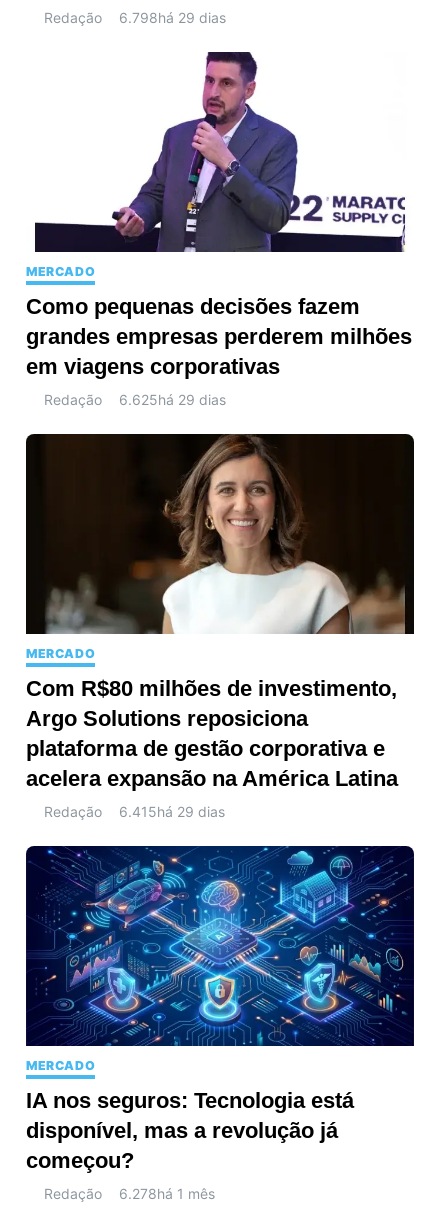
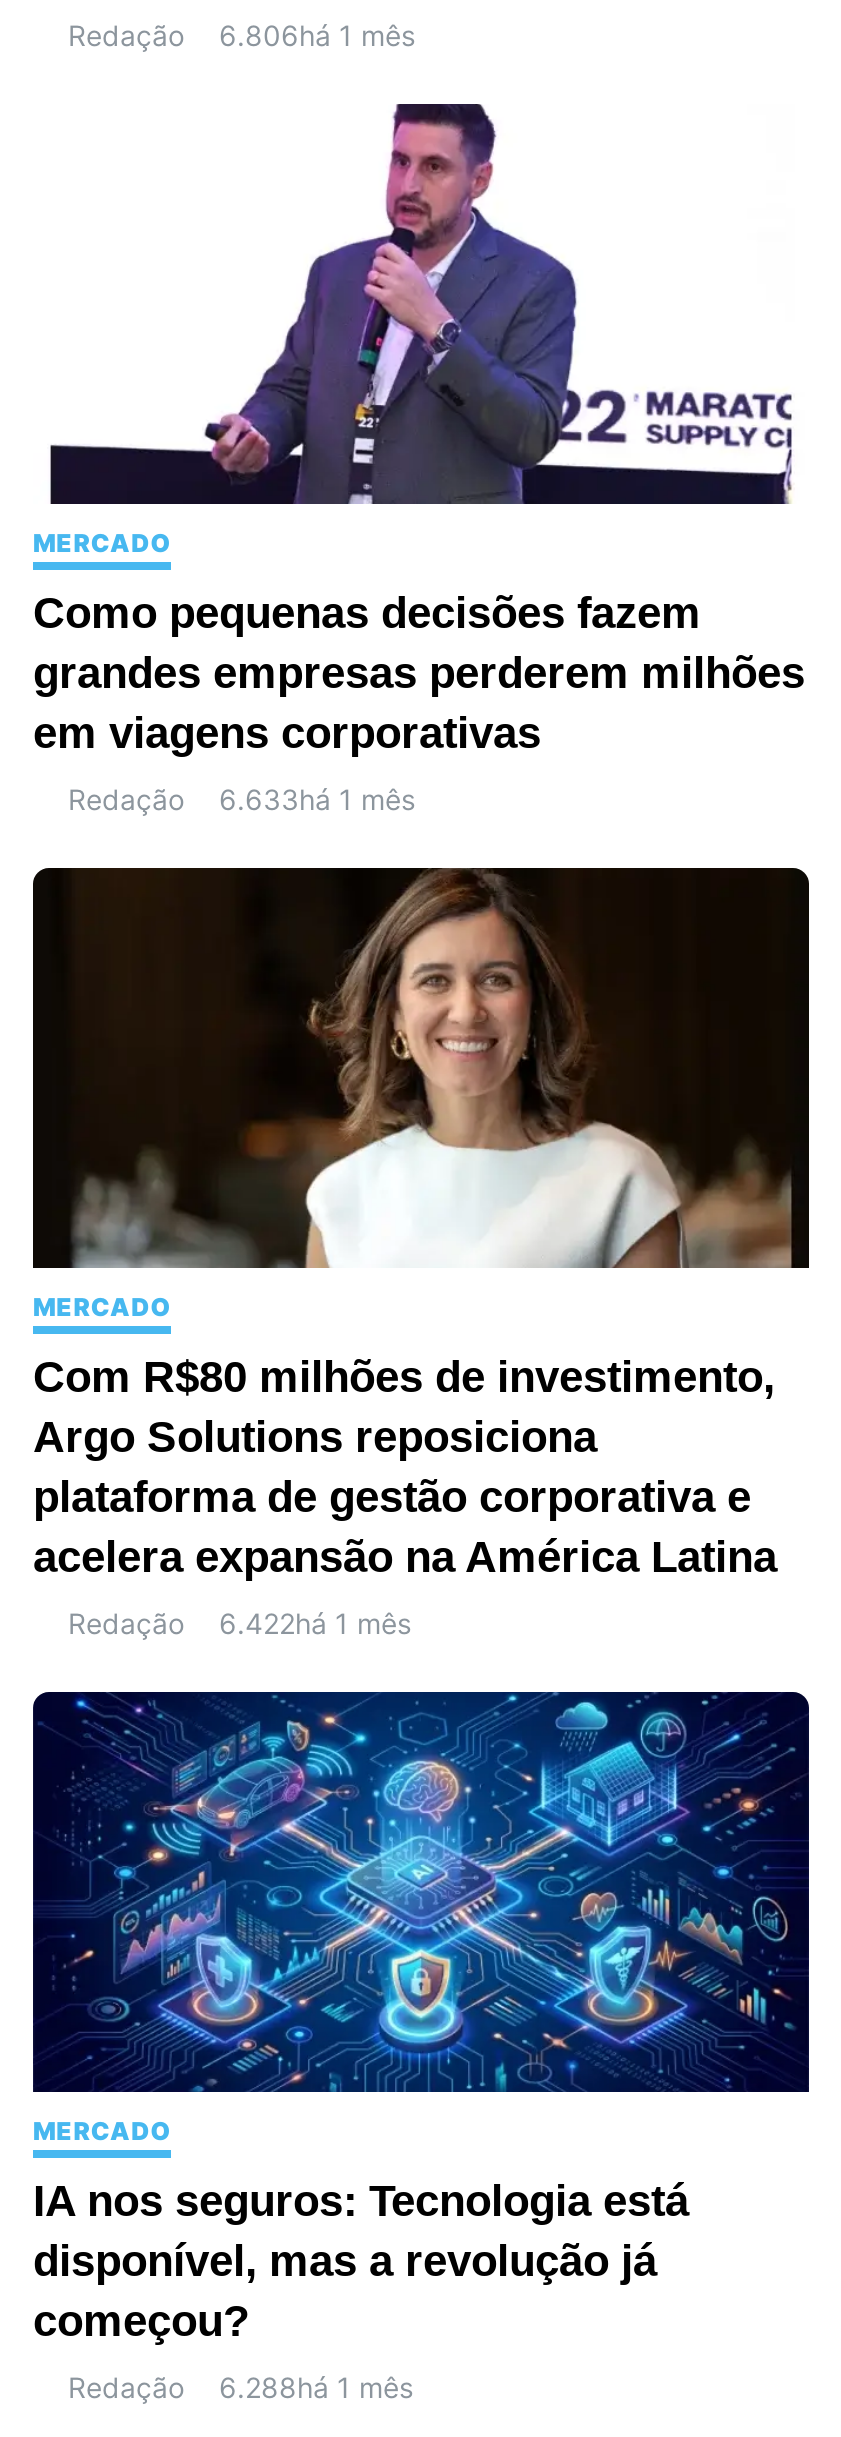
[43,9,226,26] Redação 6.798há 29 dias -> [68,18,415,52] Redação 6.806há 1 mês
[43,391,226,408] Redação 6.625há 29 dias -> [68,782,415,816] Redação 6.633há 1 mês
[43,803,225,820] Redação 6.415há 29 dias -> [68,1606,411,1640] Redação 6.422há 1 mês
[43,1185,215,1202] Redação 6.278há 1 mês -> [68,2370,413,2404] Redação 6.288há 1 mês

